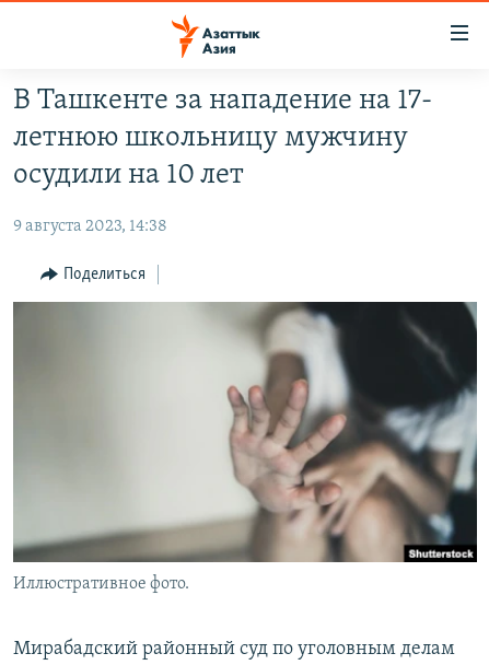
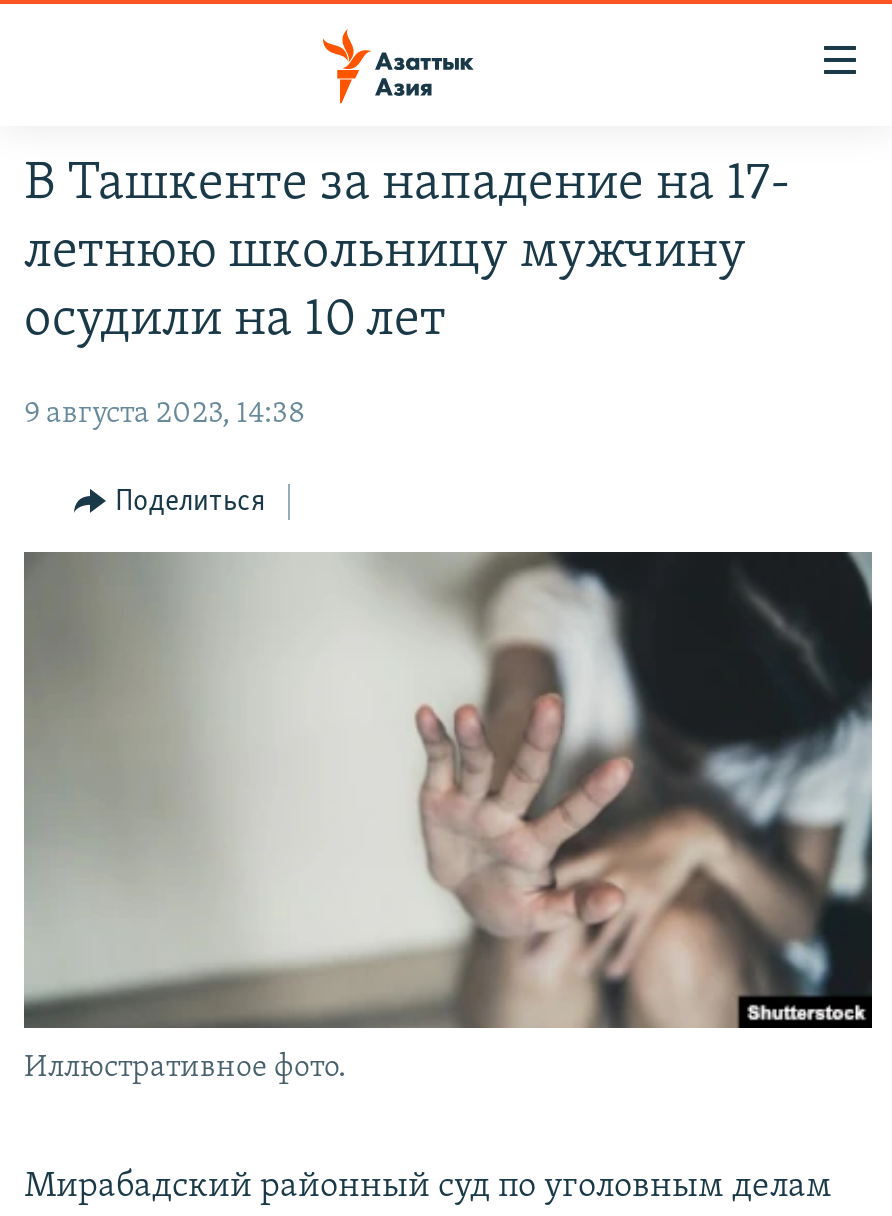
[173,14,220,58] [image] -> [316,30,398,104] [image]

